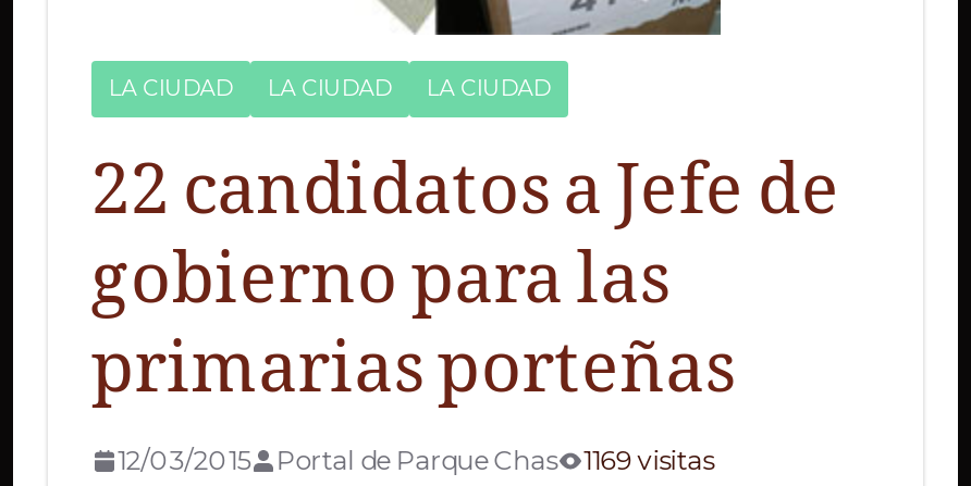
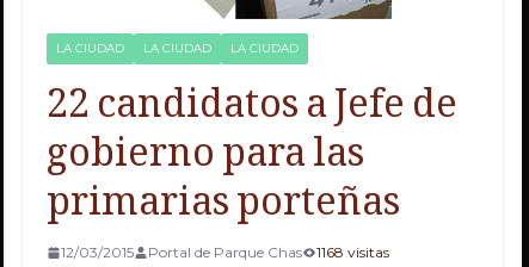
[117,444,713,476] 12/03/2015 Portal de Parque Chas 1169 visitas -> [61,243,389,261] 12/03/2015 Portal de Parque Chas 1168 visitas

